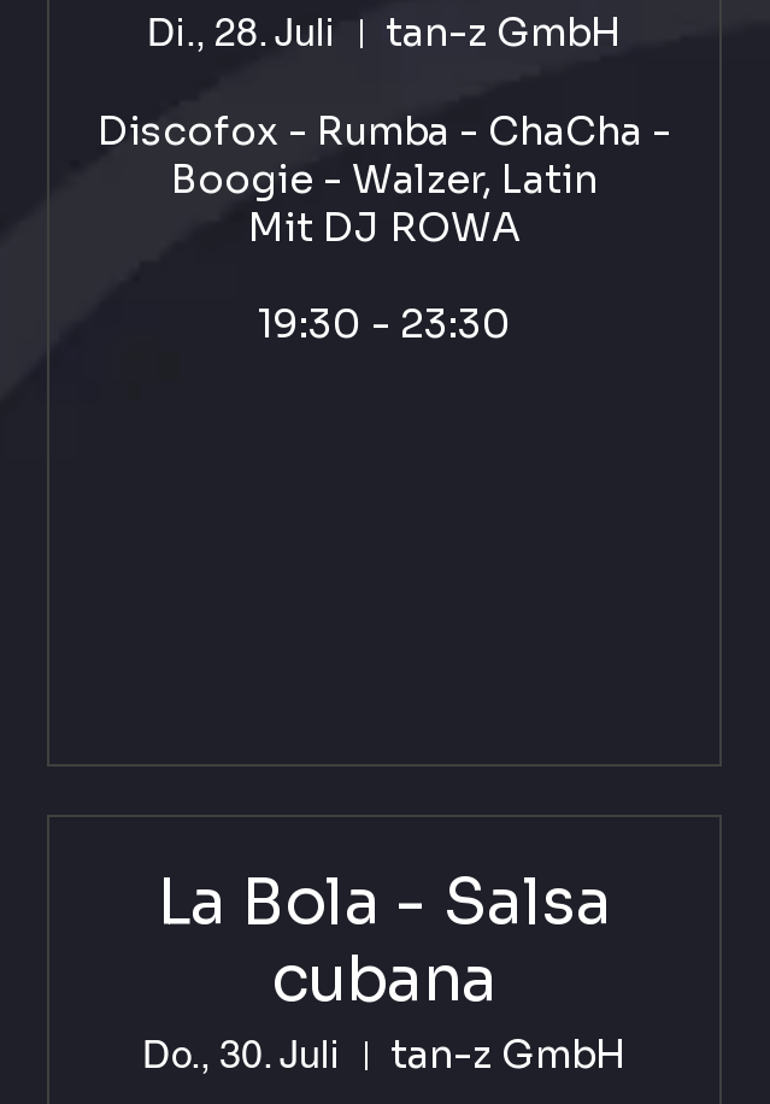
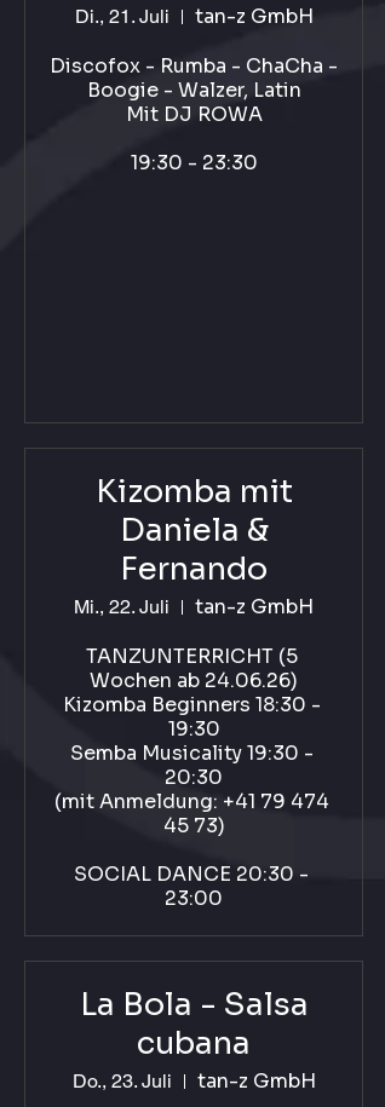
[147,7,622,58] Di., 28. Juli tan-z GmbH -> [74,4,313,29] Di., 21. Juli tan-z GmbH
none -> [54,472,329,911] Kizomba mit | Daniela & | Fernando | Mi., 22. Juli | tan-z GmbH | TANZUNTERRICHT (5 | Wochen ab 24.06.26) | Kizomba Beginners 18:30 - | 19:30 | Semba Musicality 19:30 - | 20:30 | (mit Anmeldung: +41 79 474 | 45 73) | SOCIAL DANCE 20:30 - | 23:00
[142,1029,627,1080] Do., 30. Juli tan-z GmbH -> [72,1068,315,1094] Do., 23. Juli tan-z GmbH

